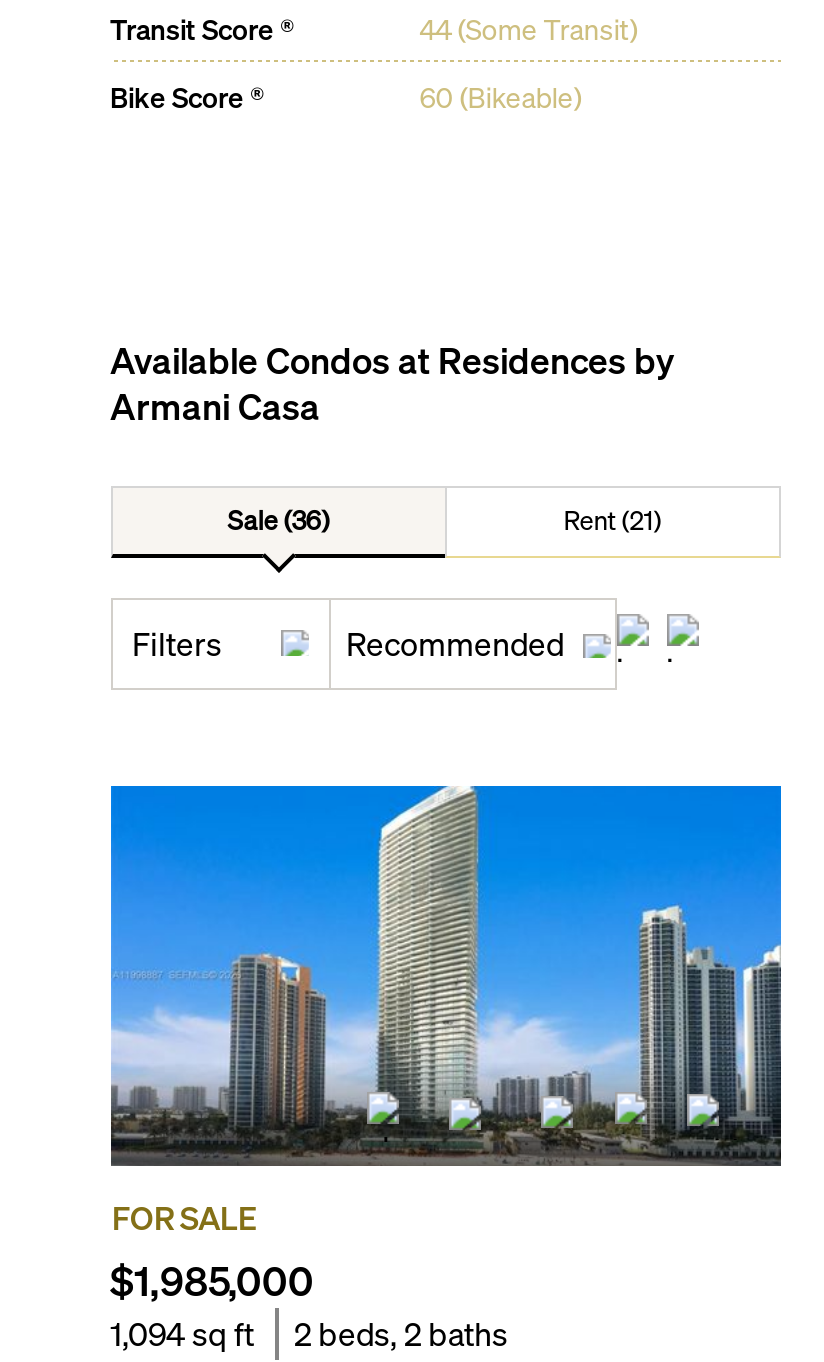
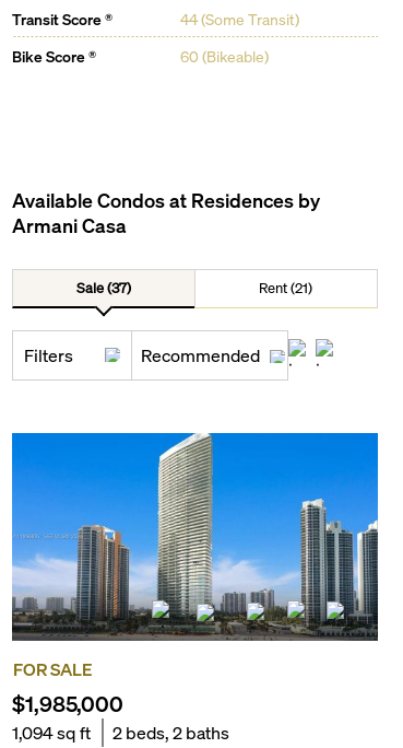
[227,502,329,536] Sale (36) -> [76,278,131,296] Sale (37)

